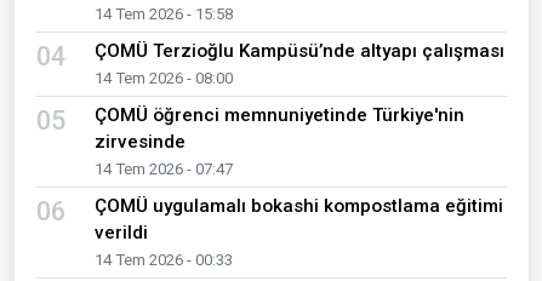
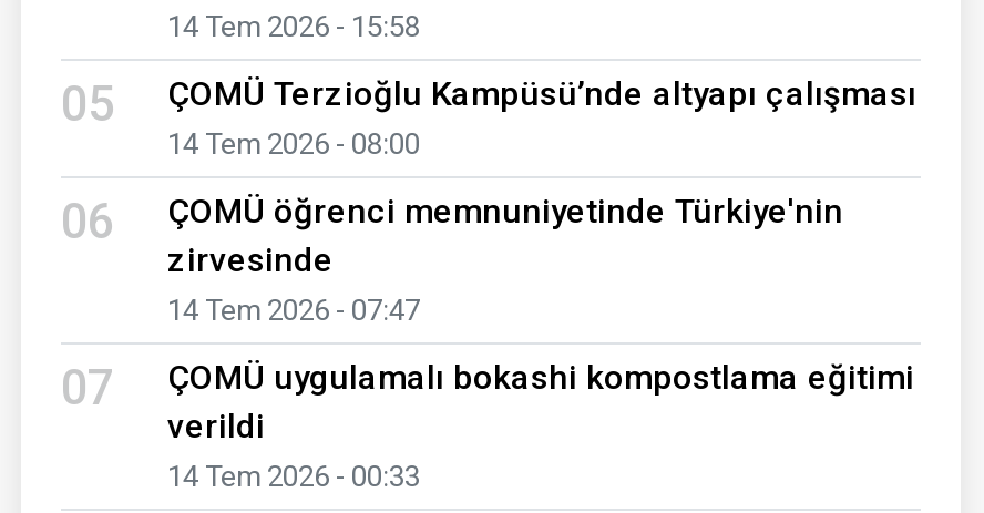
[36,40,504,72] 04 ÇOMÜ Terzioğlu Kampüsü’nde altyapı çalışması -> [61,74,916,131] 05 ÇOMÜ Terzioğlu Kampüsü’nde altyapı çalışması
[36,104,464,136] 05 ÇOMÜ öğrenci memnuniyetinde Türkiye'nin -> [61,191,843,249] 06 ÇOMÜ öğrenci memnuniyetinde Türkiye'nin
[36,195,503,227] 06 ÇOMÜ uygulamalı bokashi kompostlama eğitimi -> [61,357,914,415] 07 ÇOMÜ uygulamalı bokashi kompostlama eğitimi

